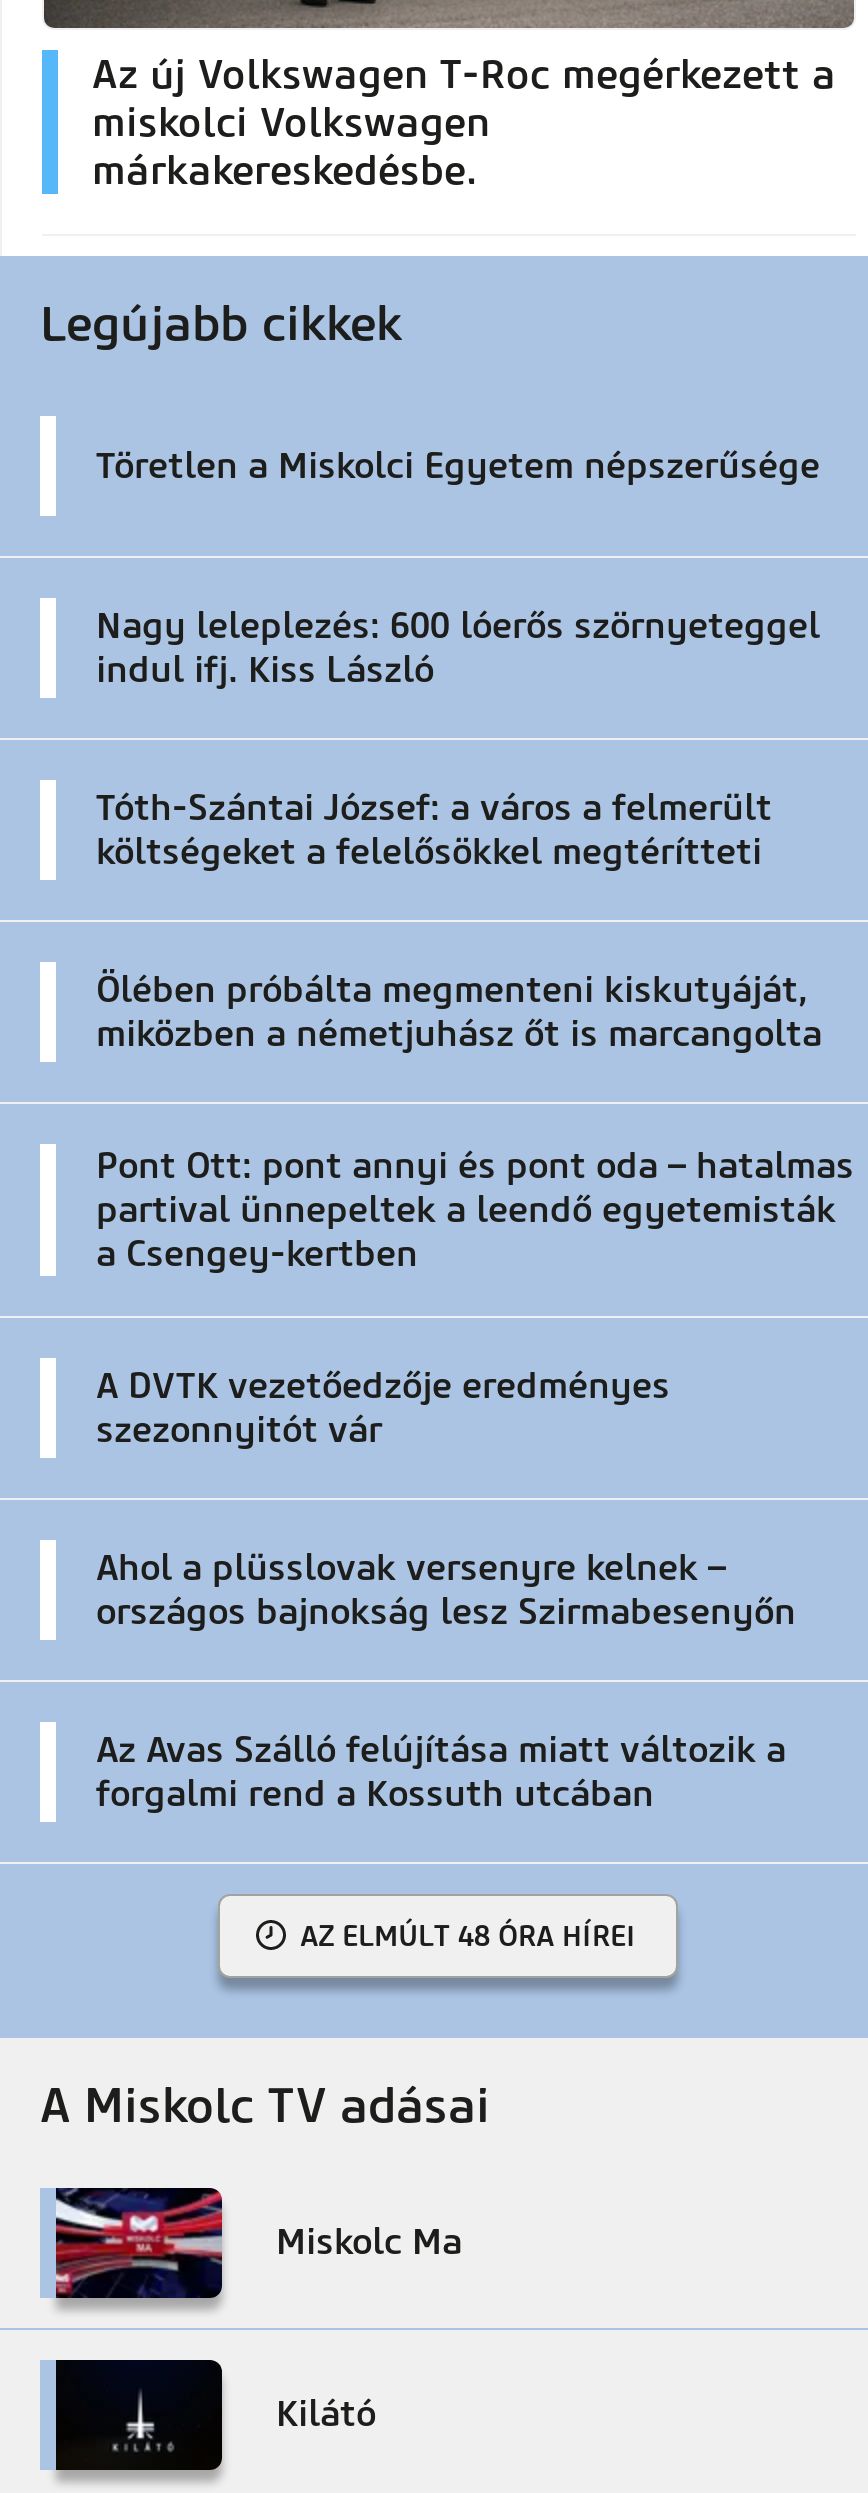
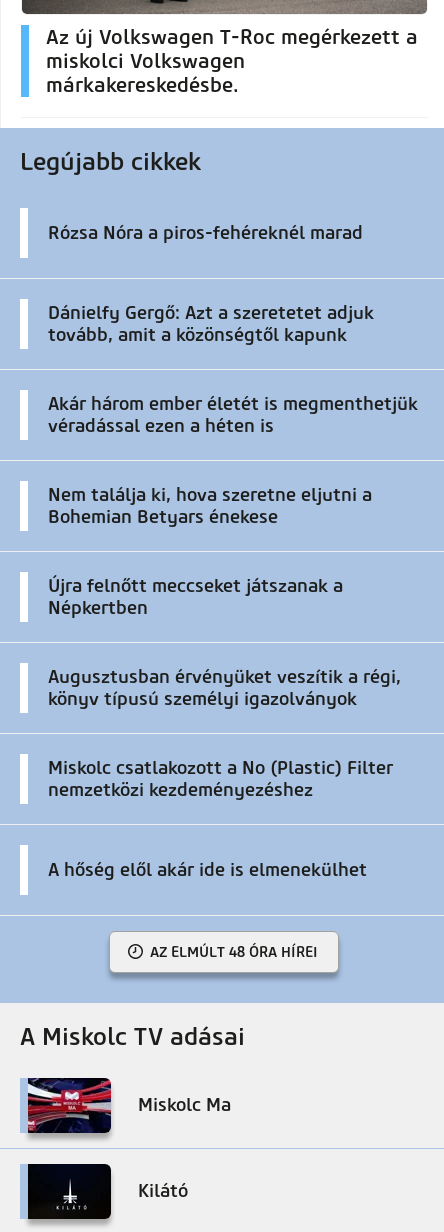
[96,445,820,489] Töretlen a Miskolci Egyetem népszerűsége -> [48,222,363,244] Rózsa Nóra a piros-fehéreknél marad
[96,605,820,693] Nagy leleplezés: 600 lóerős szörnyeteggel | indul ifj. Kiss László -> [48,302,374,346] Dánielfy Gergő: Azt a szeretetet adjuk | tovább, amit a közönségtől kapunk
[96,787,772,875] Tóth-Szántai József: a város a felmerült | költségeket a felelősökkel megtérítteti -> [48,393,418,437] Akár három ember életét is megmenthetjük | véradással ezen a héten is
[96,969,822,1057] Ölében próbálta megmenteni kiskutyáját, | miközben a németjuhász őt is marcangolta -> [48,484,372,528] Nem találja ki, hova szeretne eljutni a | Bohemian Betyars énekese
[96,1145,854,1277] Pont Ott: pont annyi és pont oda – hatalmas | partival ünnepeltek a leendő egyetemisták | a Csengey-kertben -> [48,575,343,619] Újra felnőtt meccseket játszanak a | Népkertben
[96,1365,670,1453] A DVTK vezetőedzője eredményes | szezonnyitót vár -> [48,666,401,710] Augusztusban érvényüket veszítik a régi, | könyv típusú személyi igazolványok
[96,1547,796,1635] Ahol a plüsslovak versenyre kelnek – | országos bajnokság lesz Szirmabesenyőn -> [48,757,393,801] Miskolc csatlakozott a No (Plastic) Filter | nemzetközi kezdeményezéshez
[96,1729,786,1817] Az Avas Szálló felújítása miatt változik a | forgalmi rend a Kossuth utcában -> [48,859,367,881] A hőség elől akár ide is elmenekülhet

